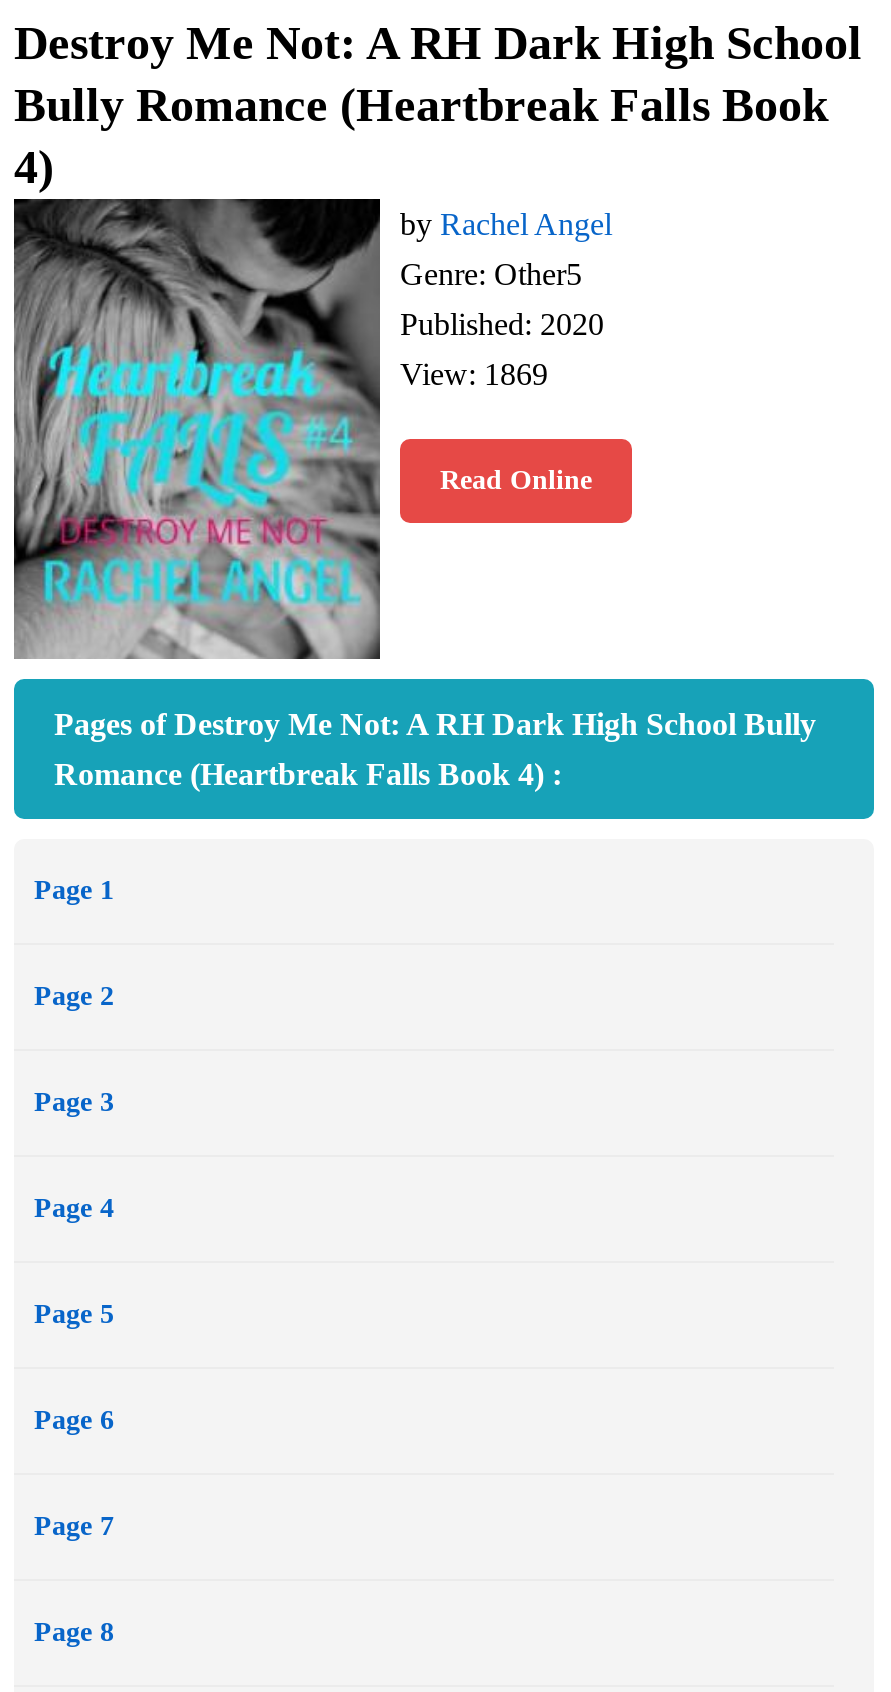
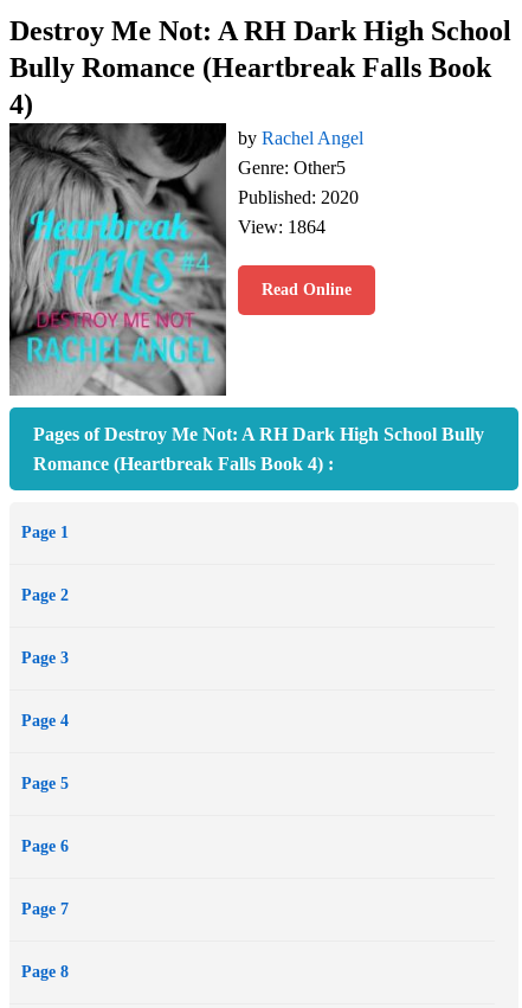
[400,357,548,391] View: 1869 -> [238,217,326,237] View: 1864

